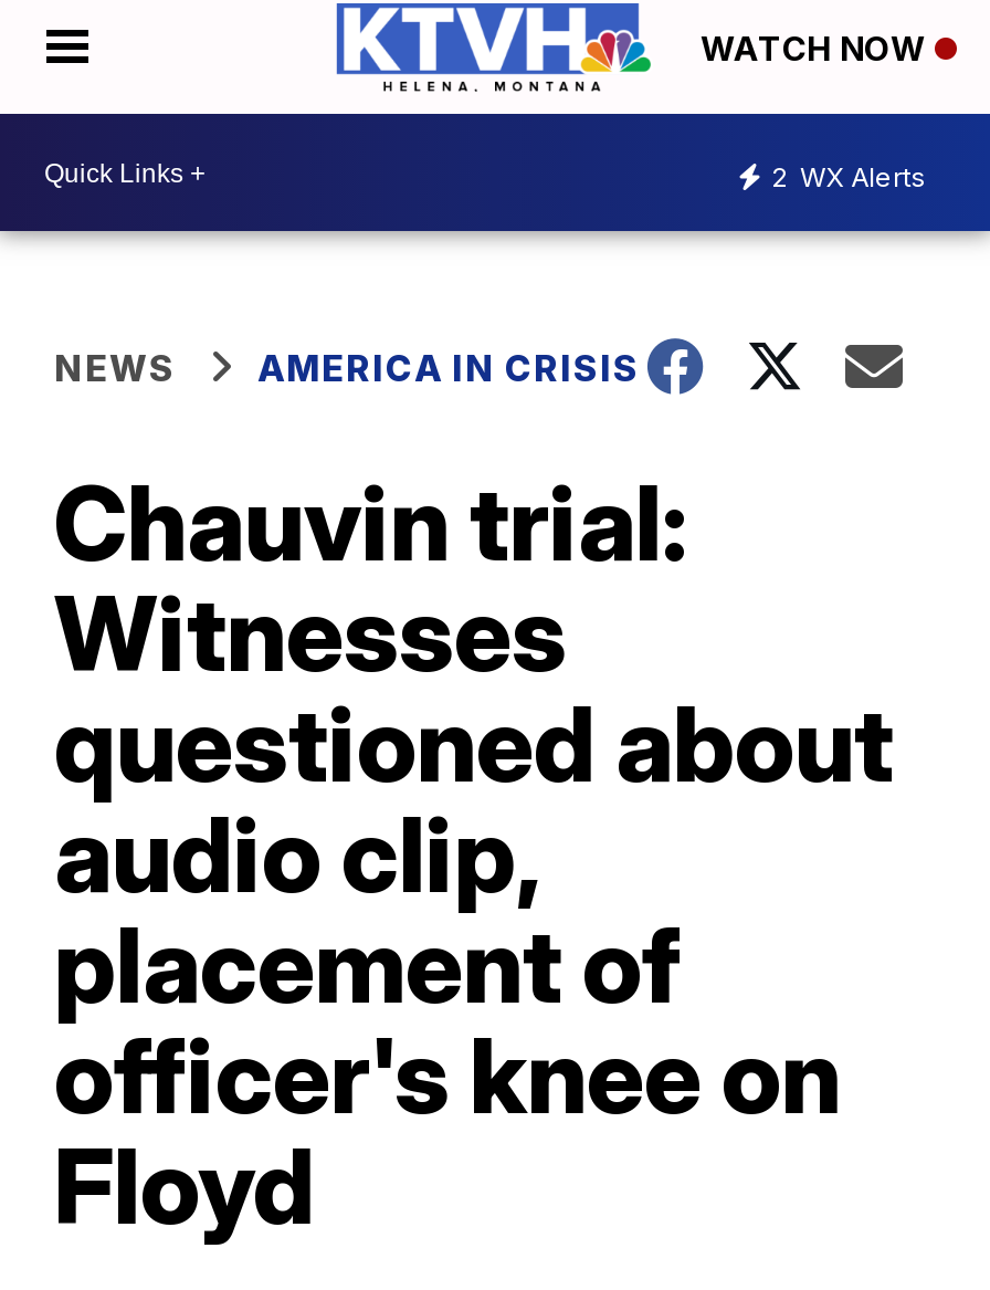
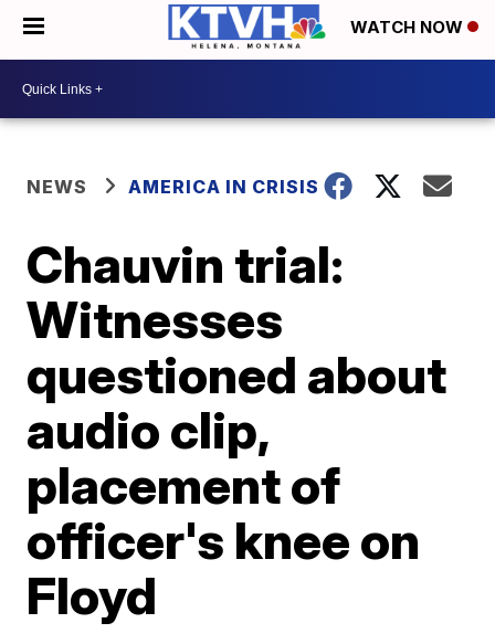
[771,159,926,192] 2 WX Alerts -> none

